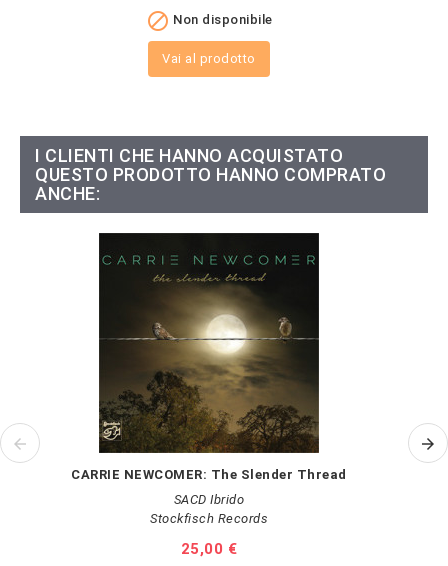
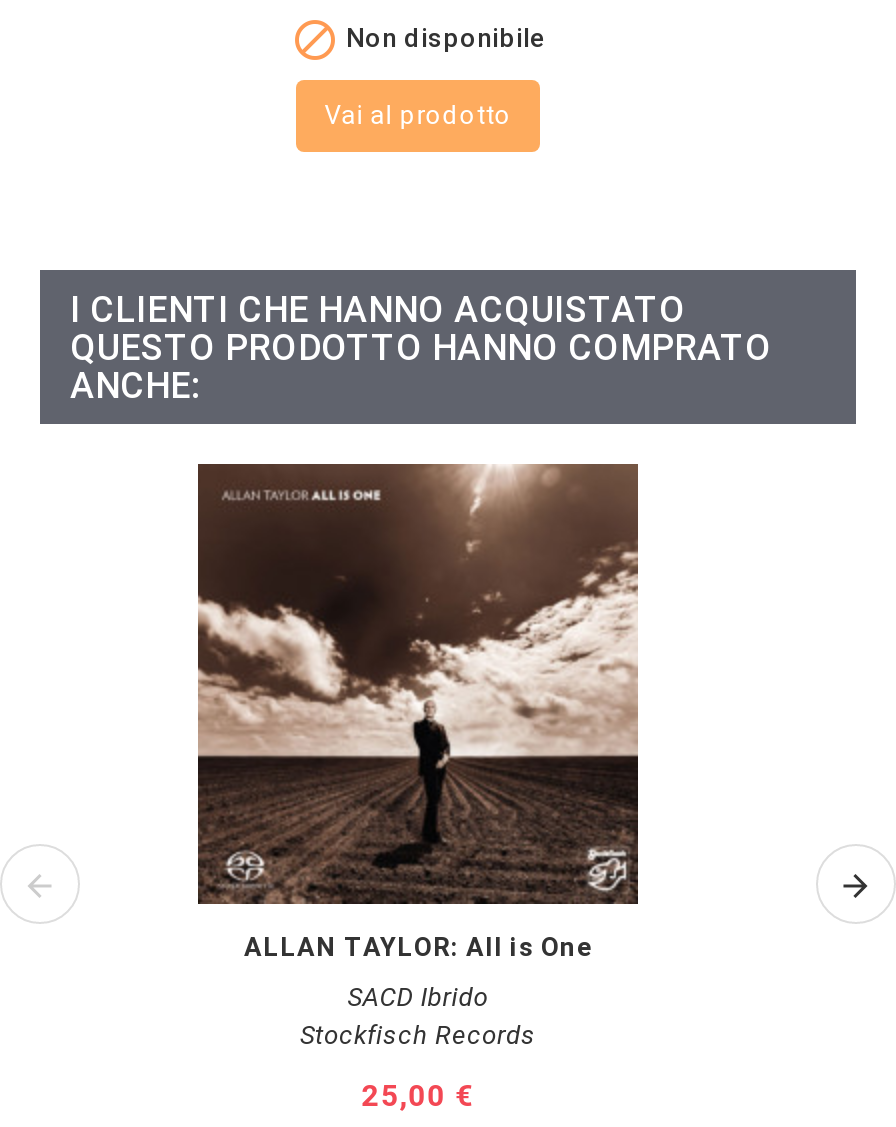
[71,232,347,481] [image] | CARRIE NEWCOMER: The Slender Thread -> [196,463,640,962] [image] | ALLAN TAYLOR: All is One

